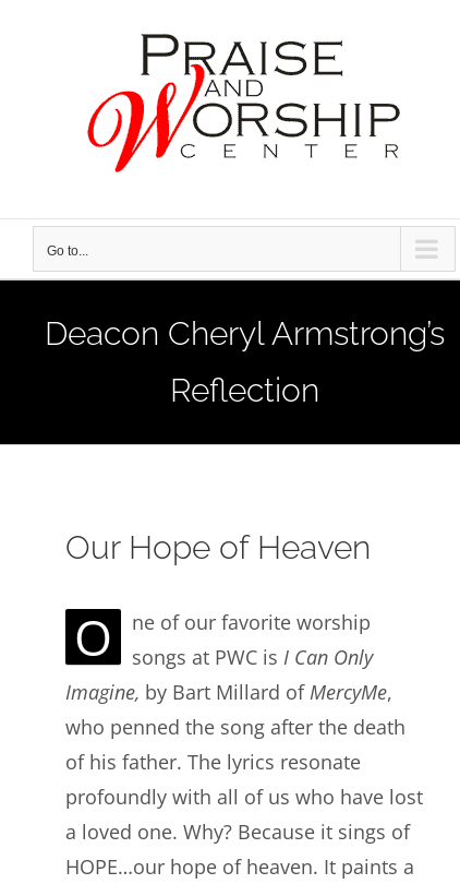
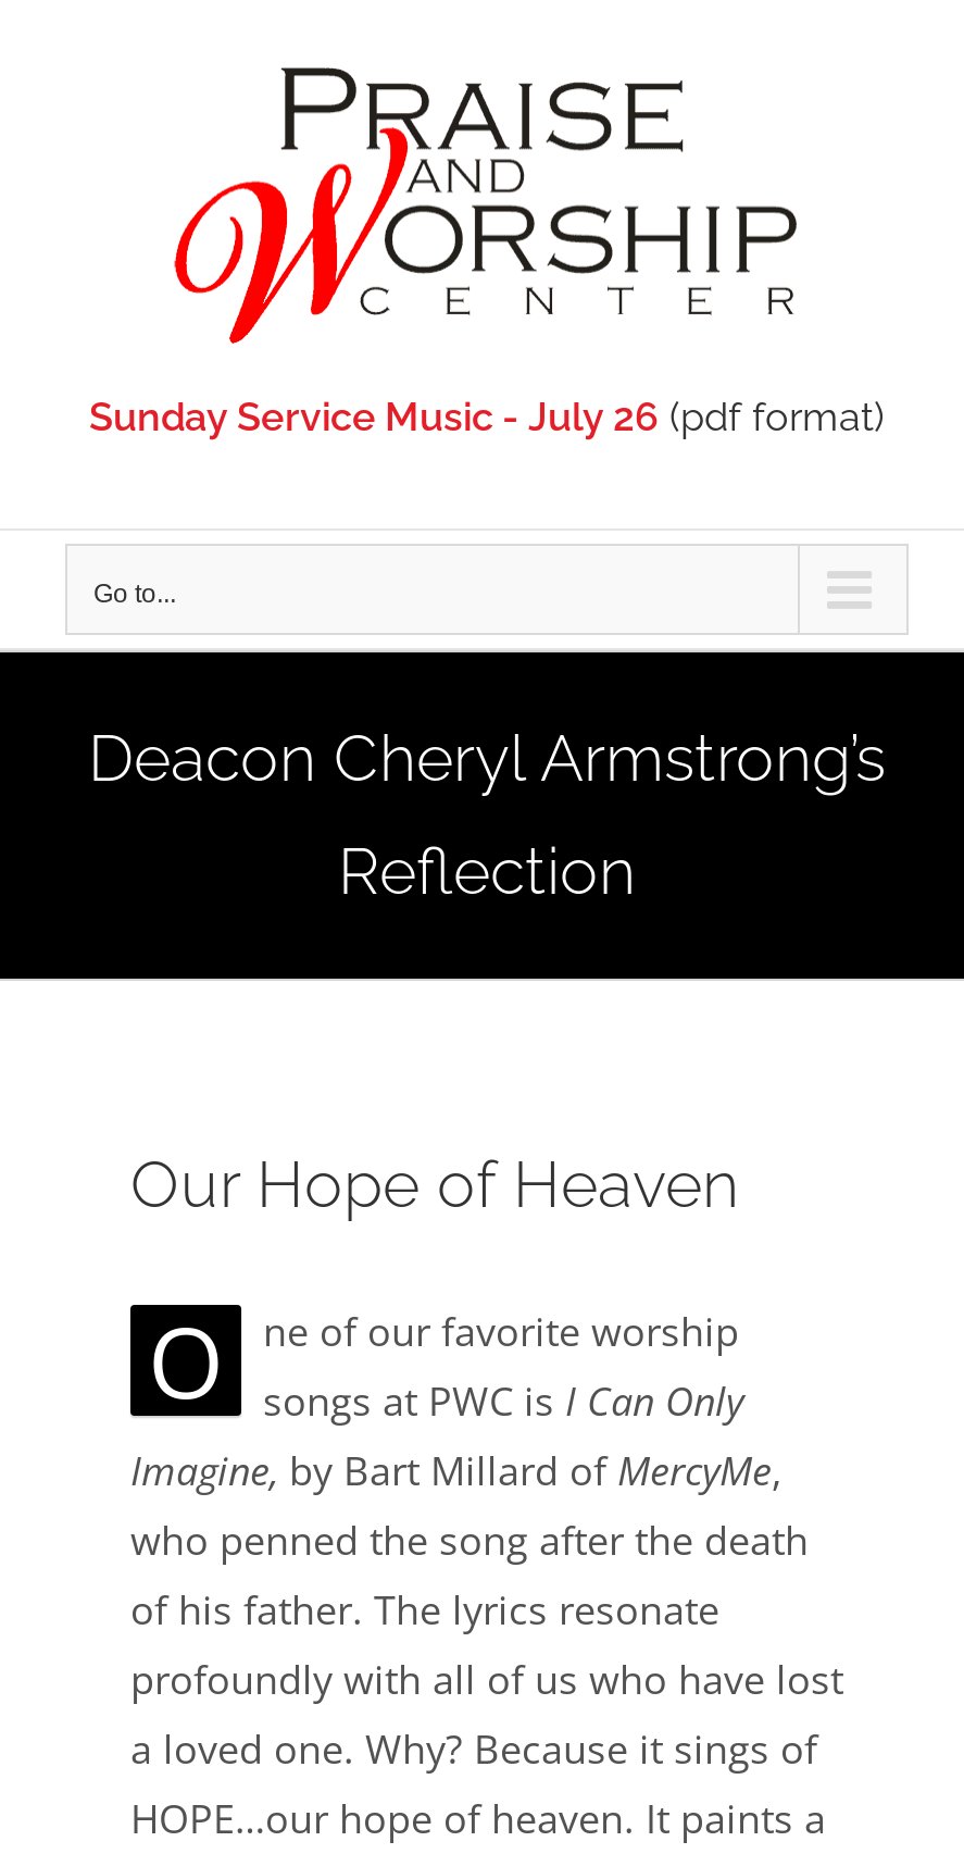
none -> [89,393,885,438] Sunday Service Music - July 26 (pdf format)

